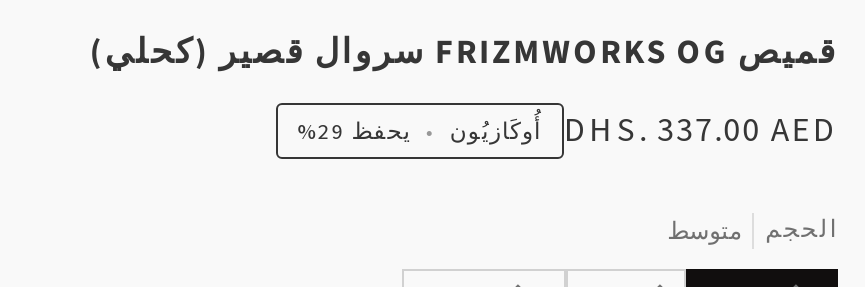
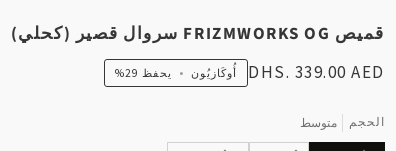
[564,107,838,151] DHS. 337.00 AED -> [248,61,385,83] DHS. 339.00 AED

